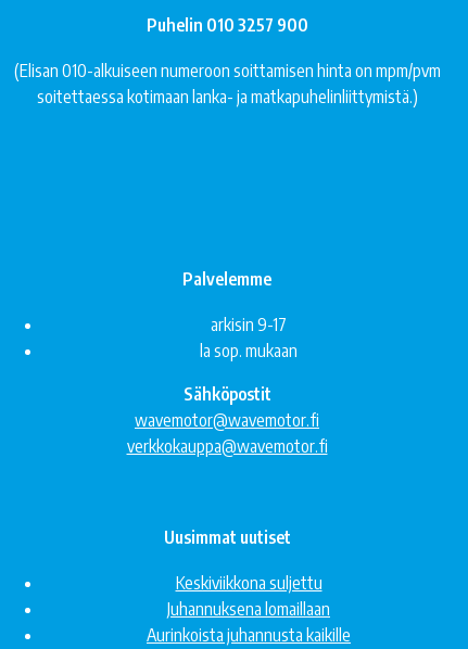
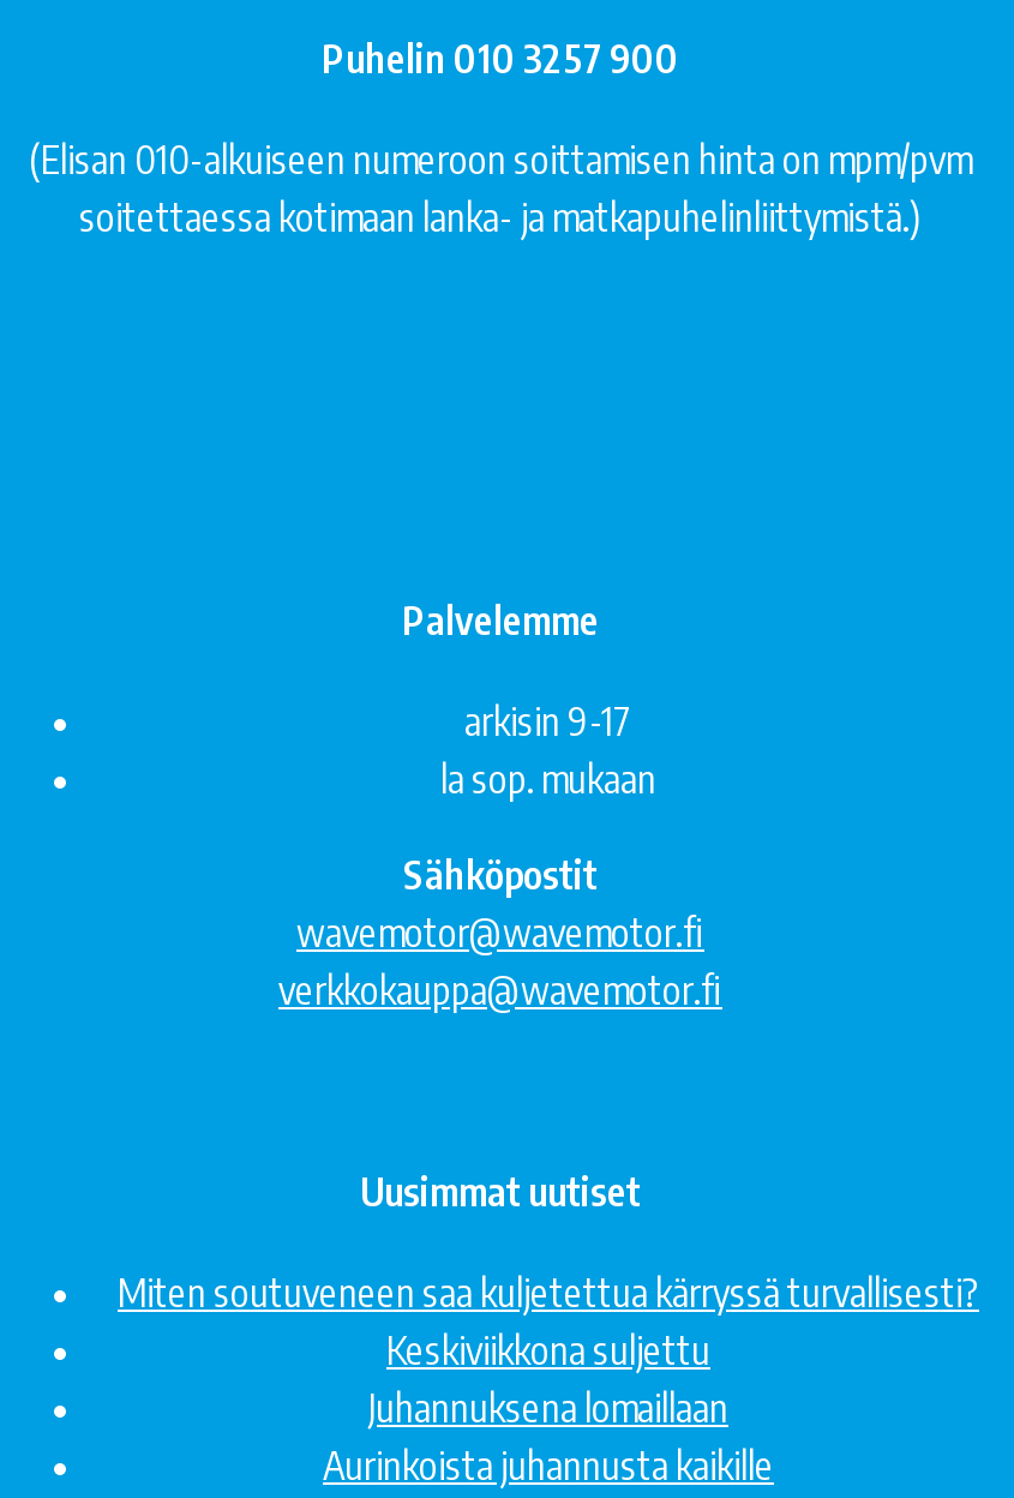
none -> [118,1269,979,1317] Miten soutuveneen saa kuljetettua kärryssä turvallisesti?

